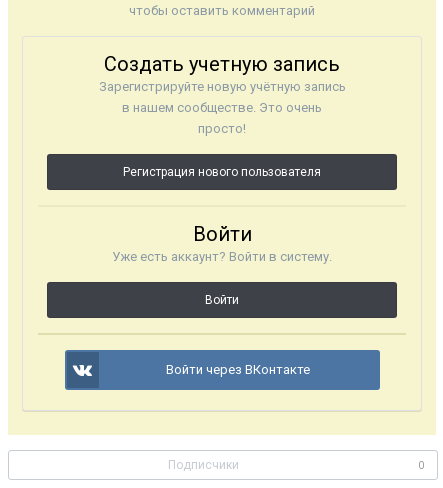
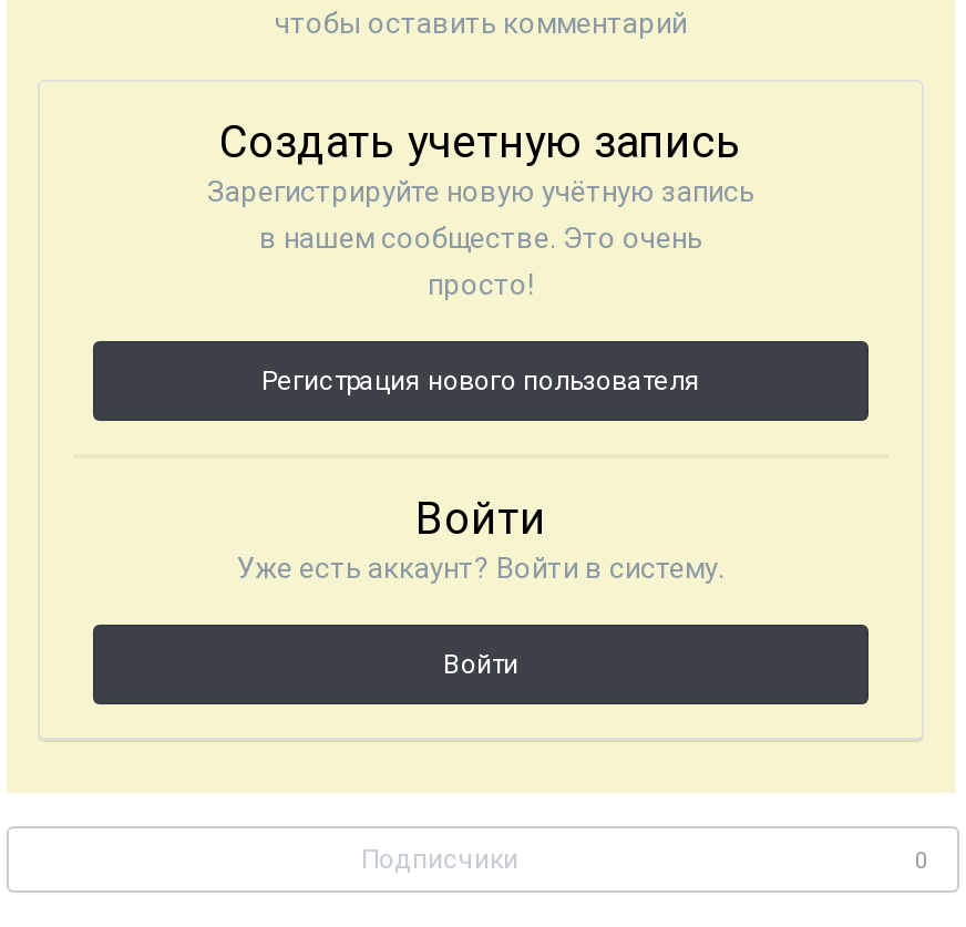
[166,362,310,377] Войти через ВКонтакте -> none

